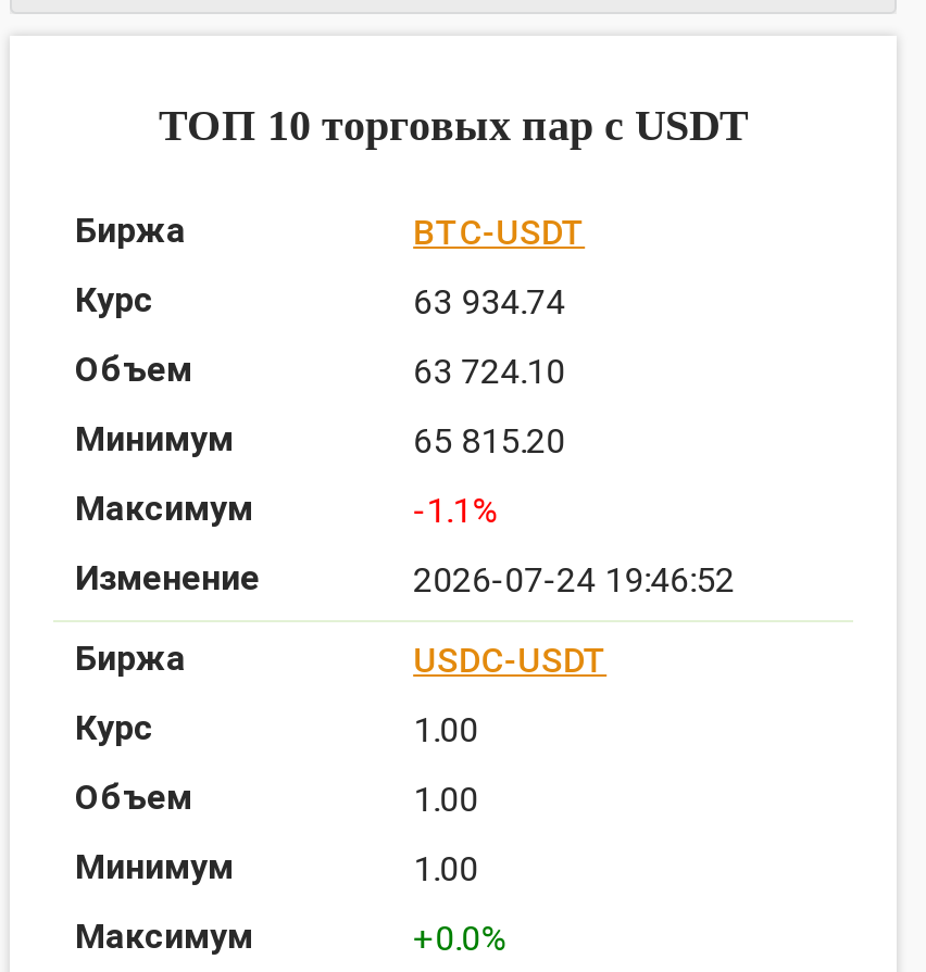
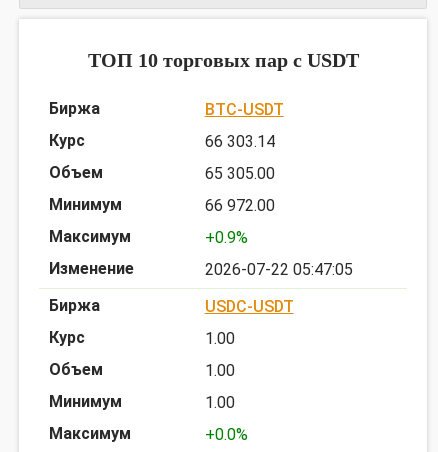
[413,281,565,323] 63 934.74 -> [205,132,275,151] 66 303.14
[413,351,565,392] 63 724.10 -> [205,164,275,183] 65 305.00
[413,420,565,462] 65 815.20 -> [205,196,275,215] 66 972.00
[413,490,498,531] -1.1% -> [205,228,248,247] +0.9%
[413,559,735,601] 2026-07-24 19:46:52 -> [205,260,353,279] 2026-07-22 05:47:05

